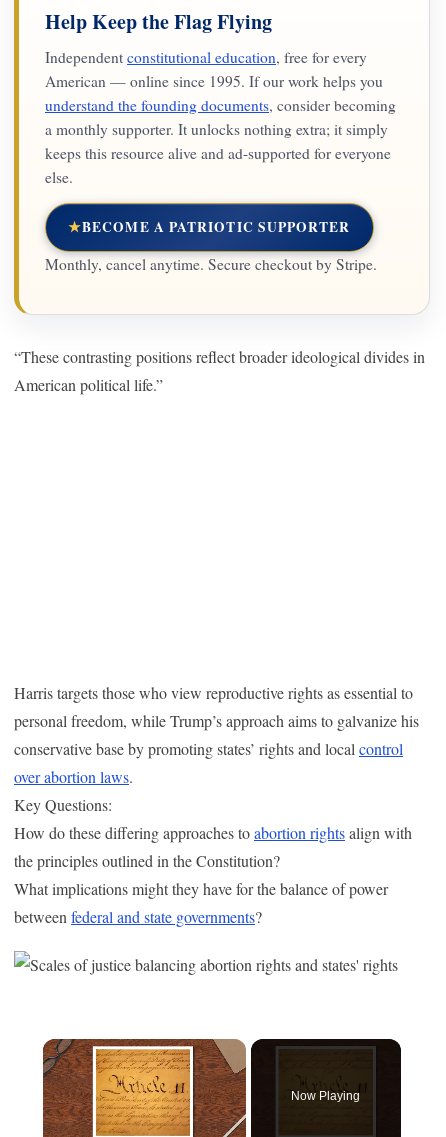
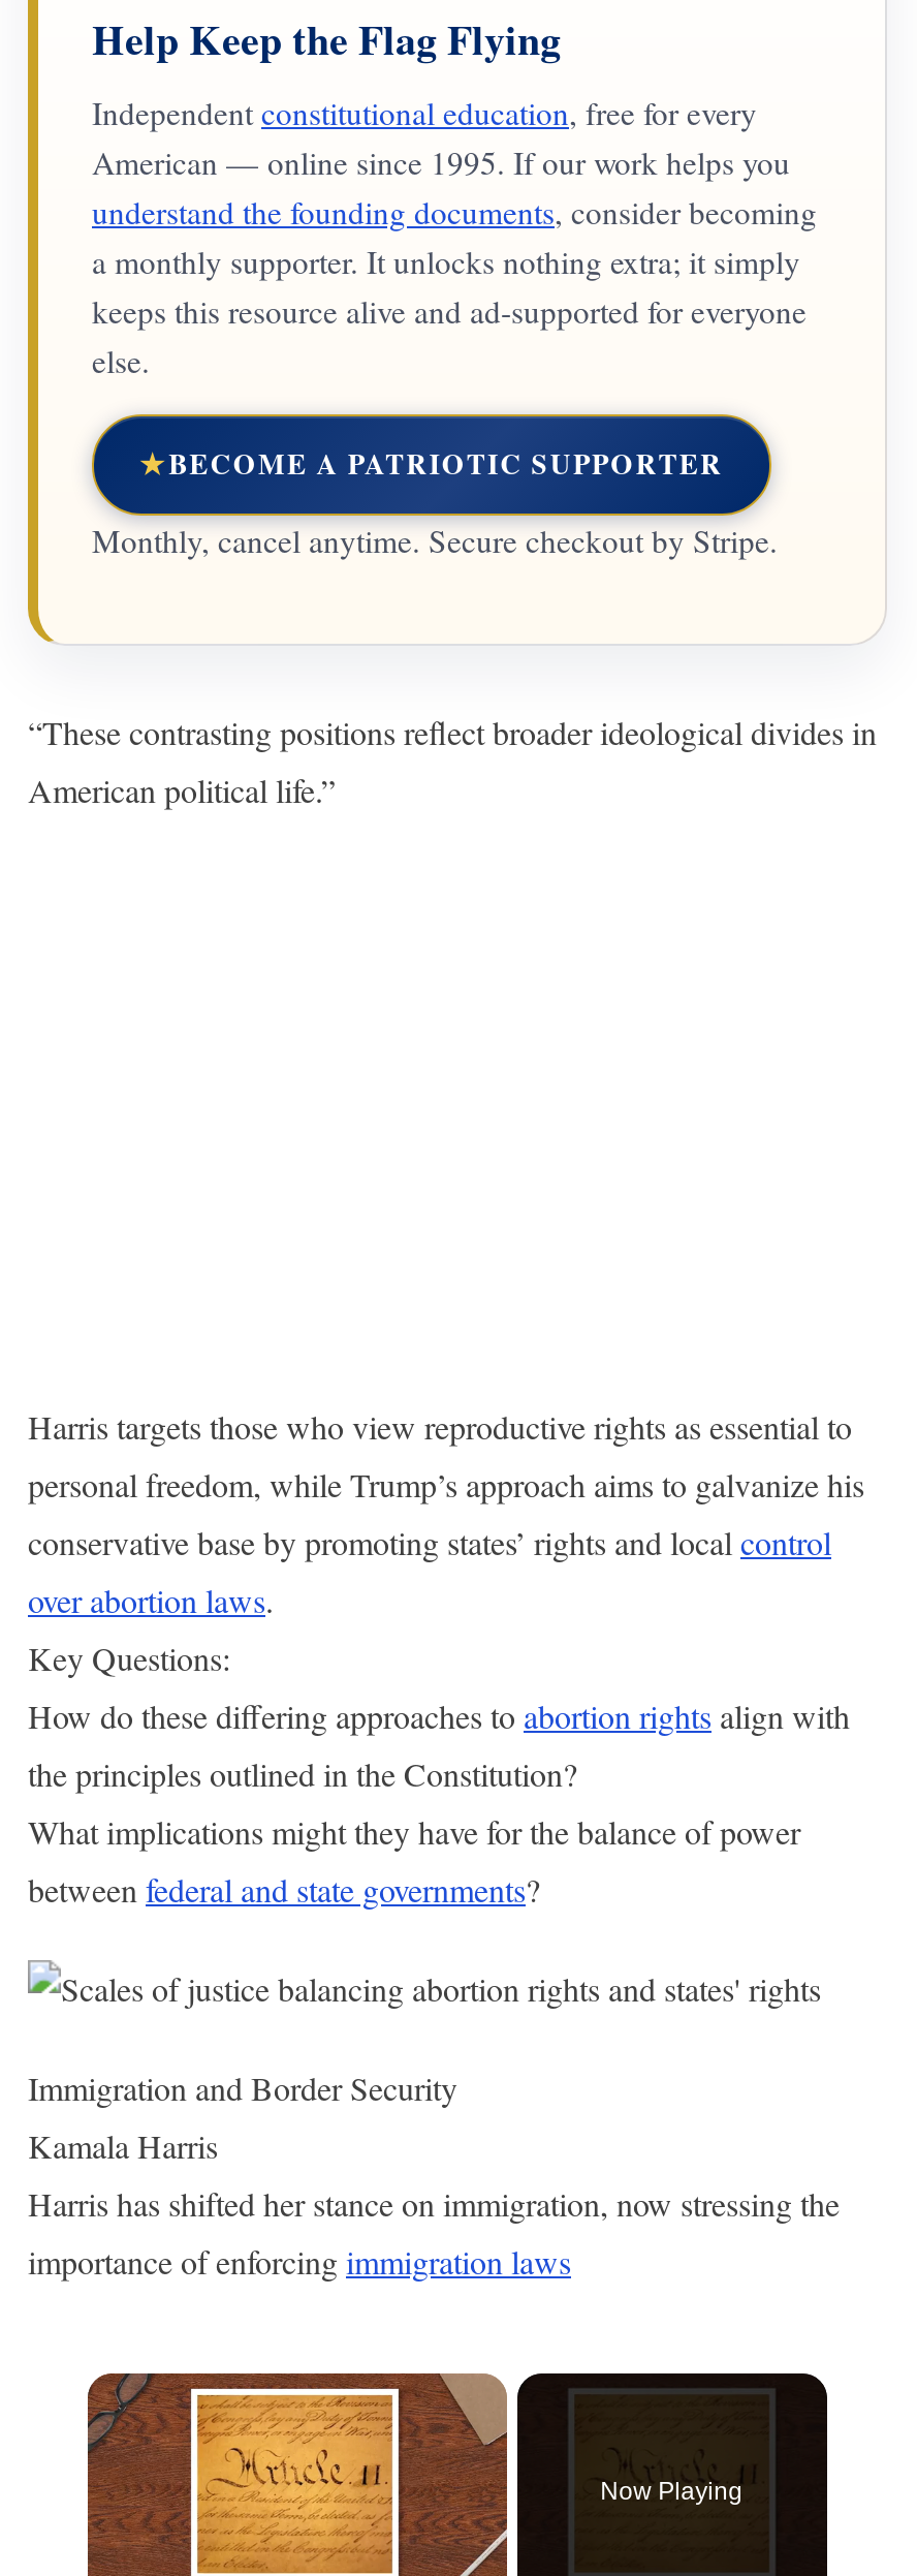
none -> [28,2066,840,2283] Immigration and Border Security | Kamala Harris | Harris has shifted her stance on immigration, now stressing the | importance of enforcing immigration laws

